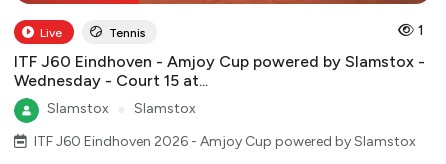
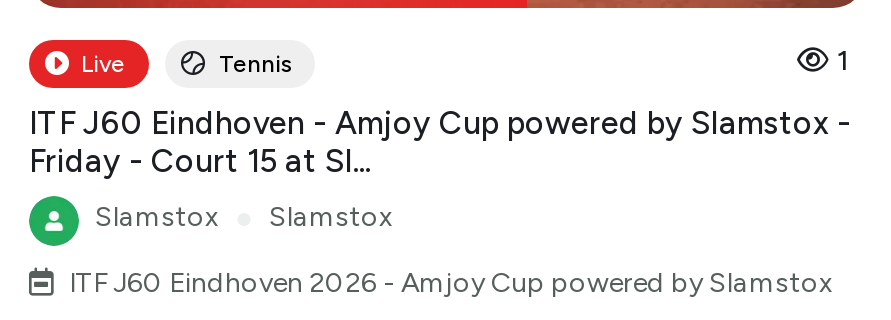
[14,71,208,90] Wednesday - Court 15 at... -> [29,142,371,180] Friday - Court 15 at Sl...

